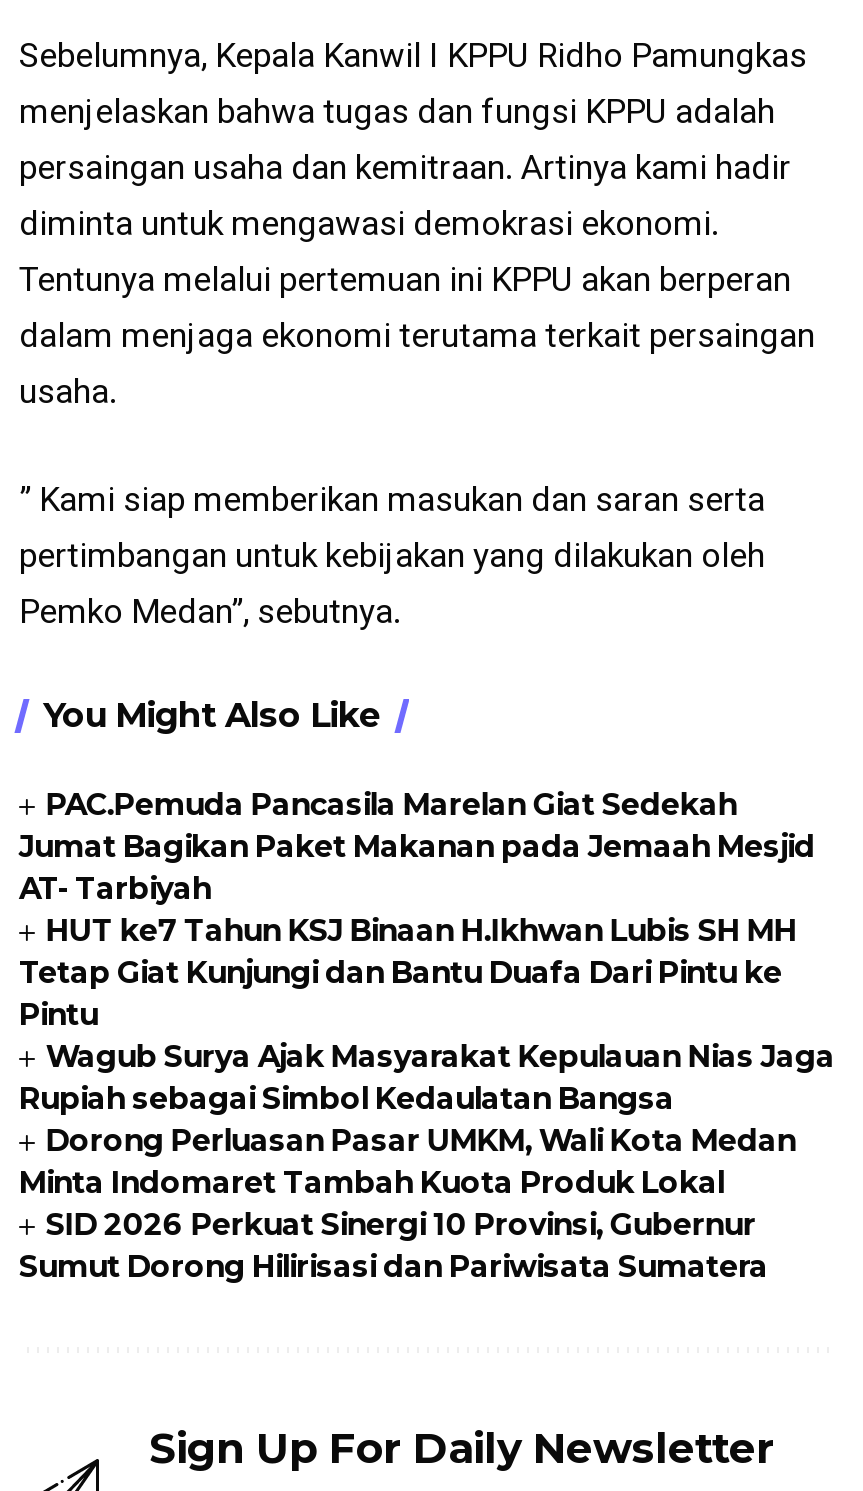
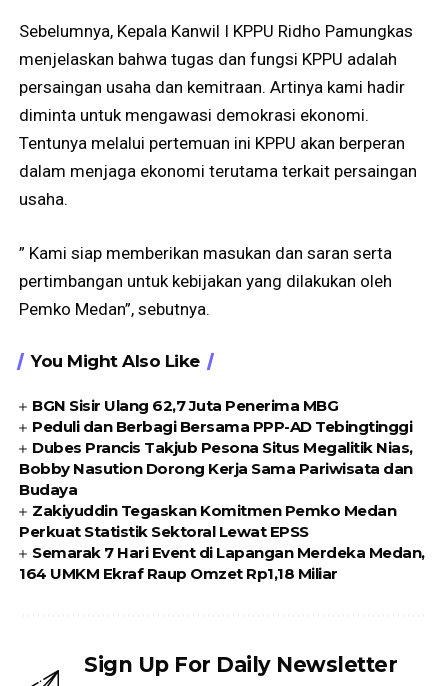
[19,785,835,1285] PAC.Pemuda Pancasila Marelan Giat Sedekah | Jumat Bagikan Paket Makanan pada Jemaah Mesjid | AT- Tarbiyah | HUT ke7 Tahun KSJ Binaan H.Ikhwan Lubis SH MH | Tetap Giat Kunjungi dan Bantu Duafa Dari Pintu ke | Pintu | Wagub Surya Ajak Masyarakat Kepulauan Nias Jaga | Rupiah sebagai Simbol Kedaulatan Bangsa | Dorong Perluasan Pasar UMKM, Wali Kota Medan | Minta Indomaret Tambah Kuota Produk Lokal | SID 2026 Perkuat Sinergi 10 Provinsi, Gubernur | Sumut Dorong Hilirisasi dan Pariwisata Sumatera -> [19,396,425,583] BGN Sisir Ulang 62,7 Juta Penerima MBG | Peduli dan Berbagi Bersama PPP-AD Tebingtinggi | Dubes Prancis Takjub Pesona Situs Megalitik Nias, | Bobby Nasution Dorong Kerja Sama Pariwisata dan | Budaya | Zakiyuddin Tegaskan Komitmen Pemko Medan | Perkuat Statistik Sektoral Lewat EPSS | Semarak 7 Hari Event di Lapangan Merdeka Medan, | 164 UMKM Ekraf Raup Omzet Rp1,18 Miliar

